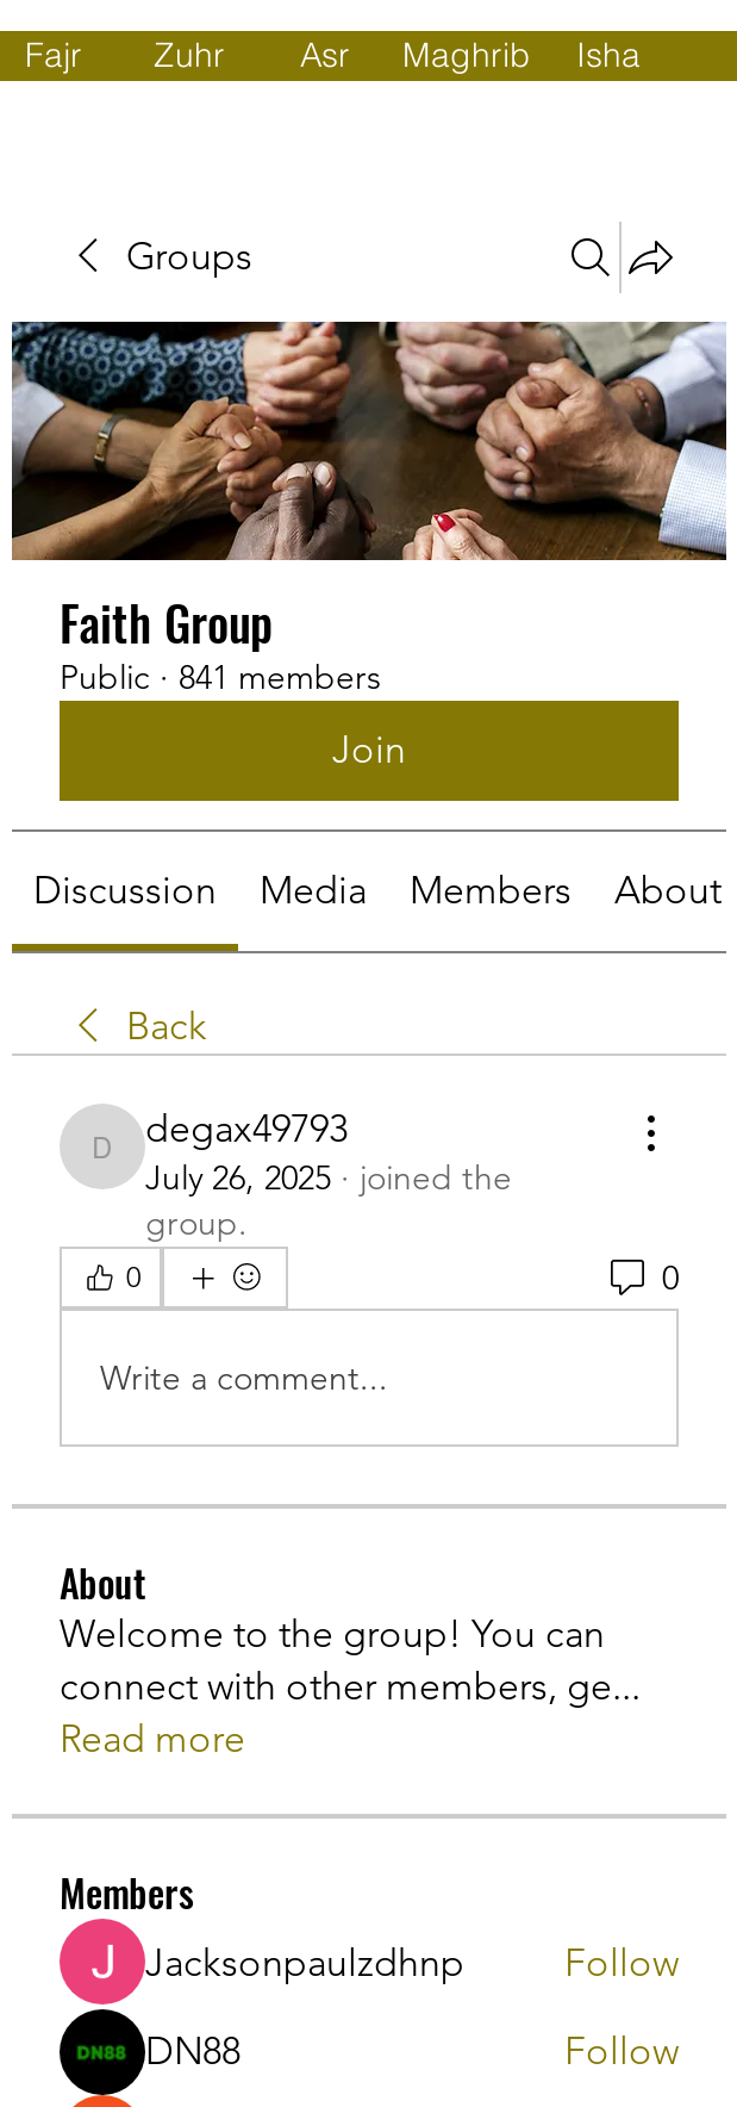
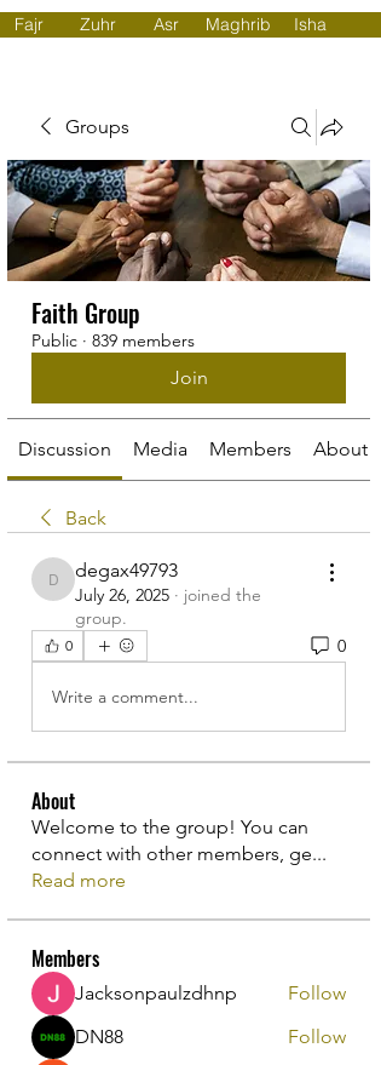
[60,655,381,698] Public · 841 members -> [31,330,195,351] Public · 839 members

